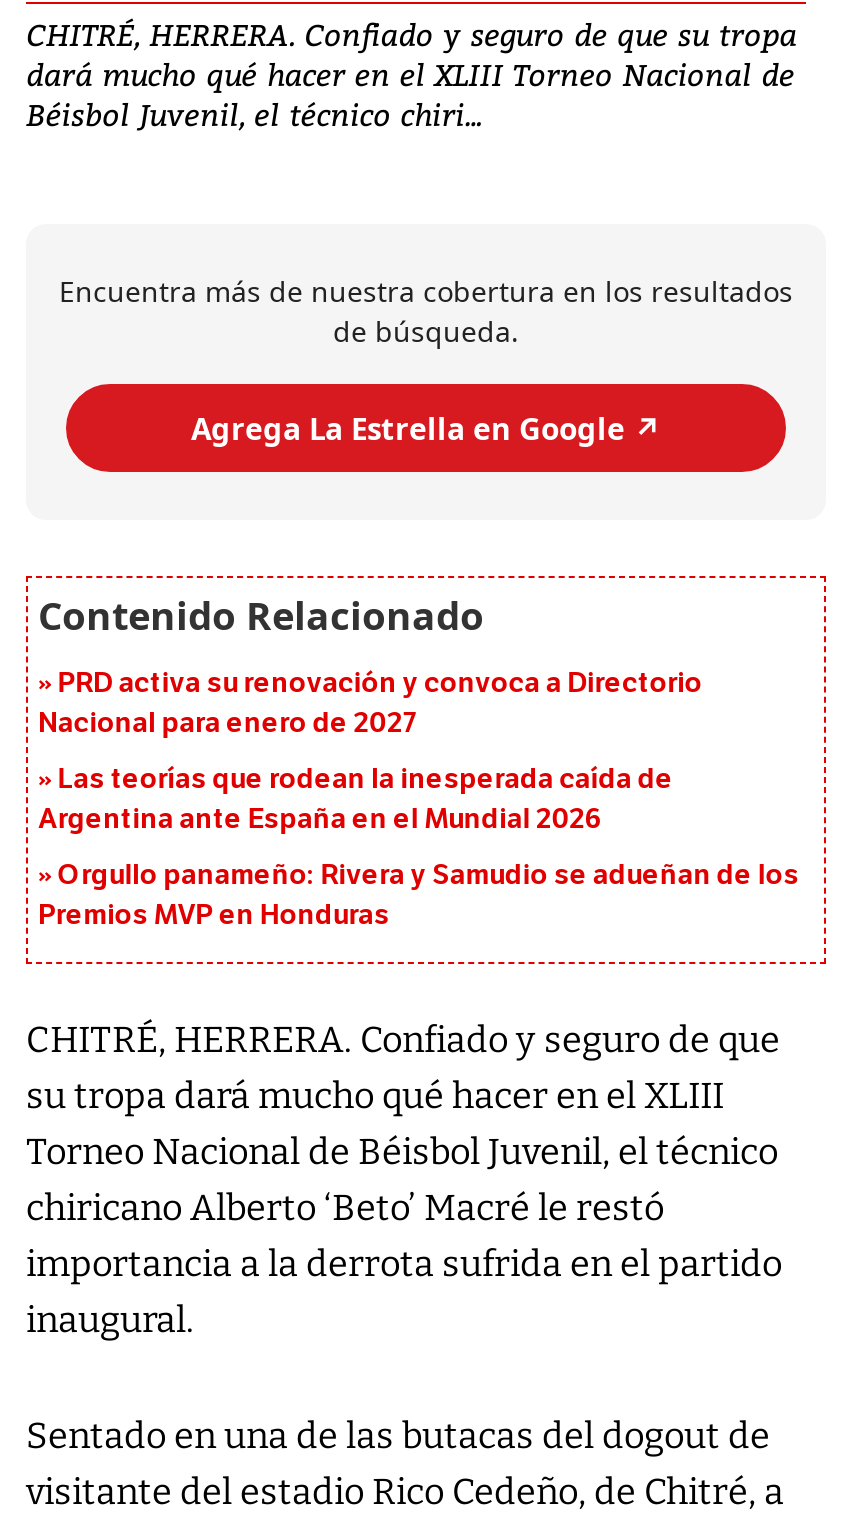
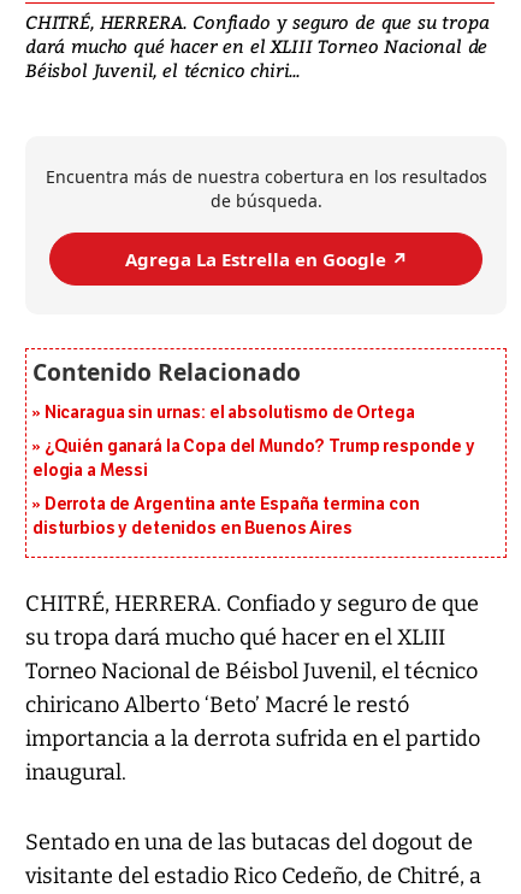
[38,667,702,741] PRD activa su renovación y convoca a Directorio | Nacional para enero de 2027 -> [44,403,415,424] Nicaragua sin urnas: el absolutismo de Ortega
[38,763,673,837] Las teorías que rodean la inesperada caída de | Argentina ante España en el Mundial 2026 -> [32,437,475,481] ¿Quién ganará la Copa del Mundo? Trump responde y | elogia a Messi
[38,859,799,933] Orgullo panameño: Rivera y Samudio se adueñan de los | Premios MVP en Honduras -> [32,495,419,539] Derrota de Argentina ante España termina con | disturbios y detenidos en Buenos Aires

